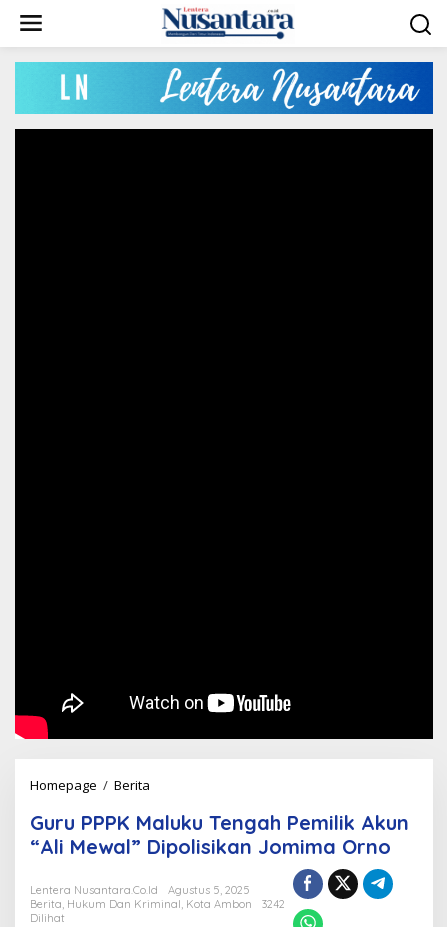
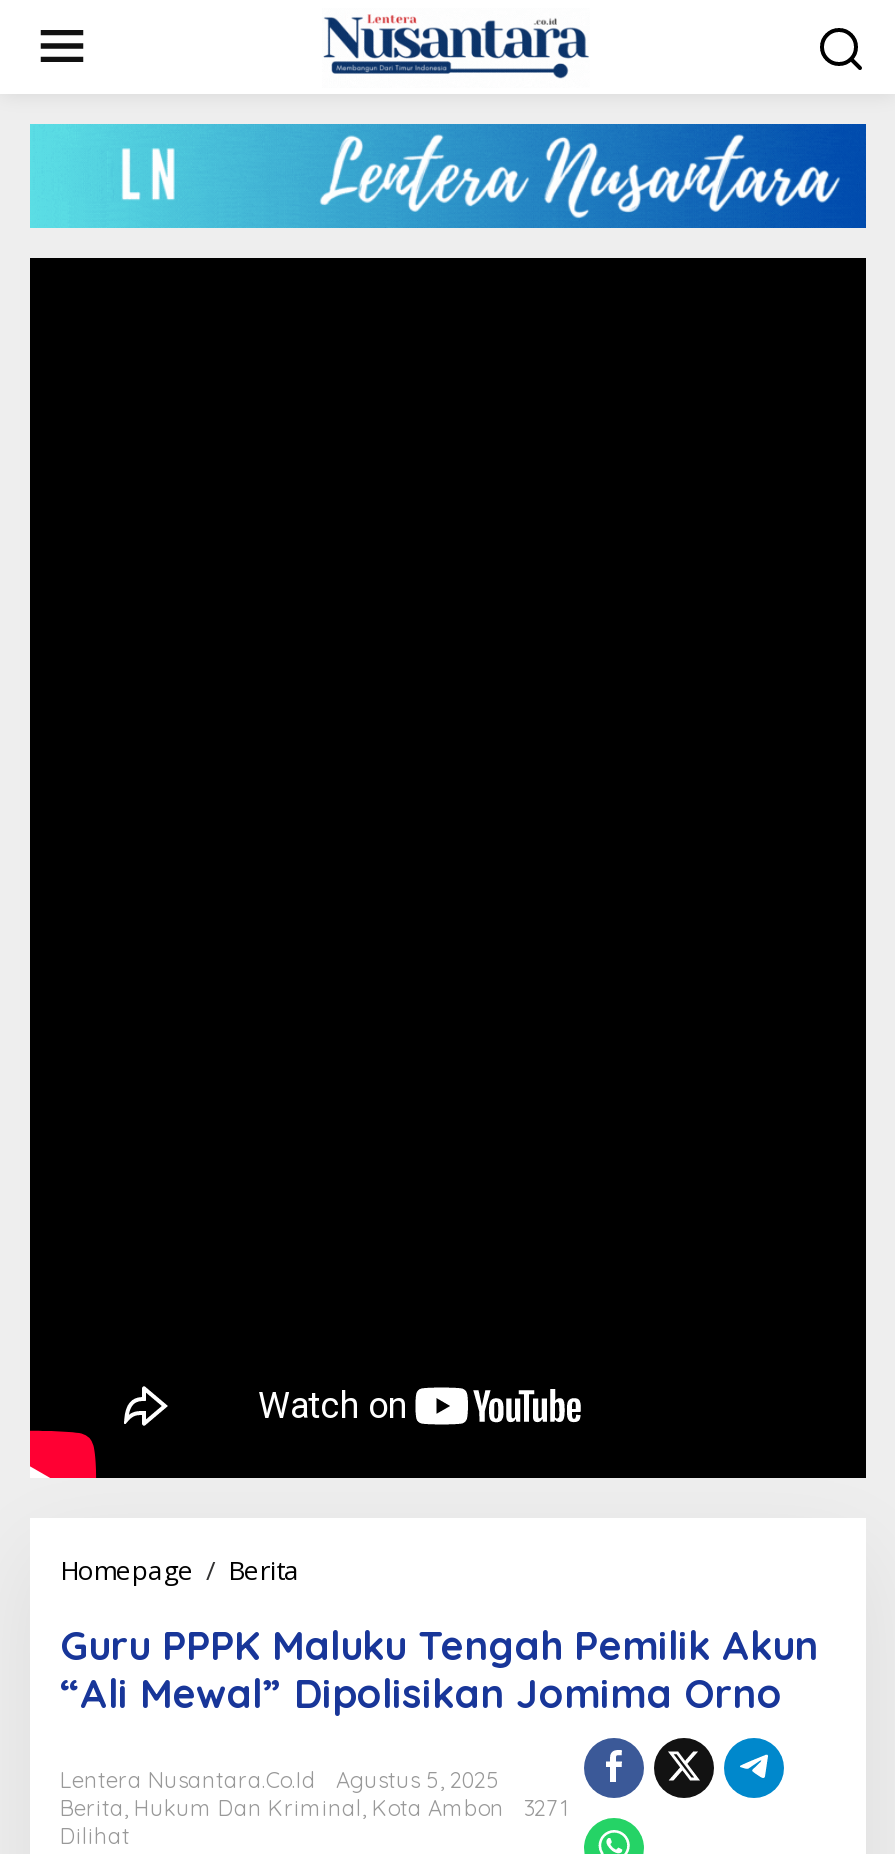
[30,897,285,911] Berita, Hukum Dan Kriminal, Kota Ambon 3242 -> [60,1793,568,1821] Berita, Hukum Dan Kriminal, Kota Ambon 3271

